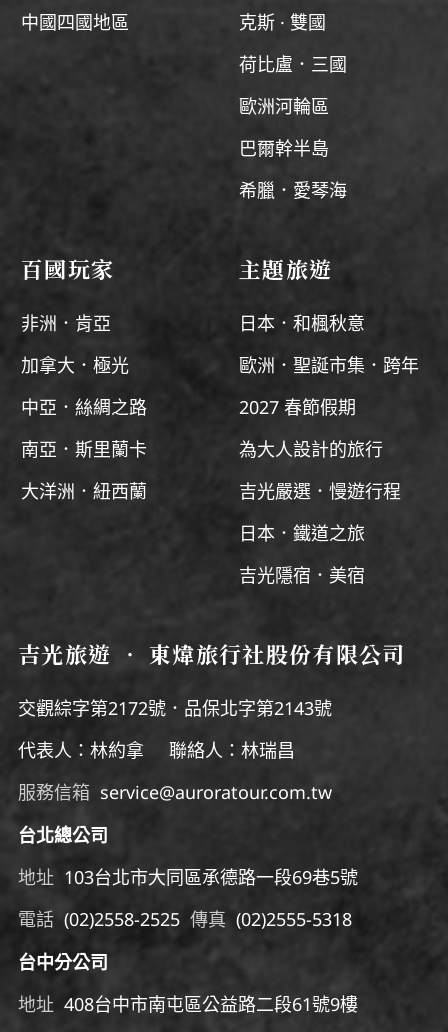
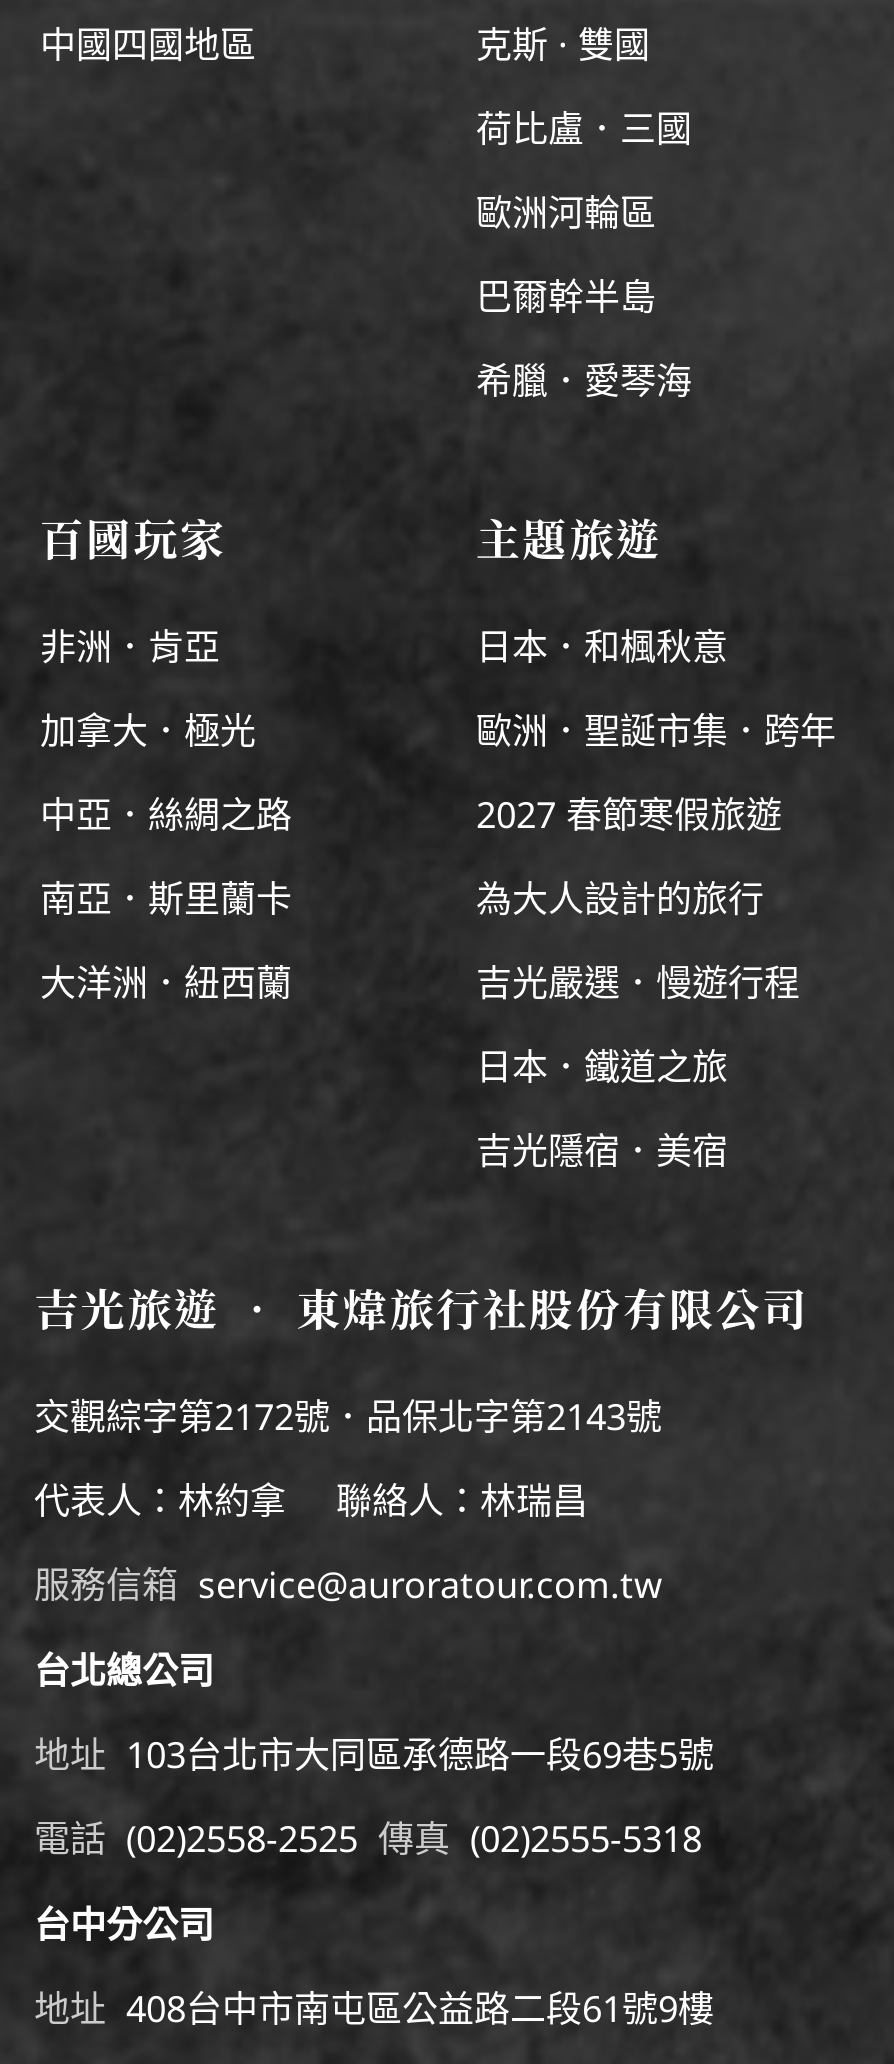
[239,399,356,419] 2027 春節假期 -> [476,798,782,838] 2027 春節寒假旅遊

